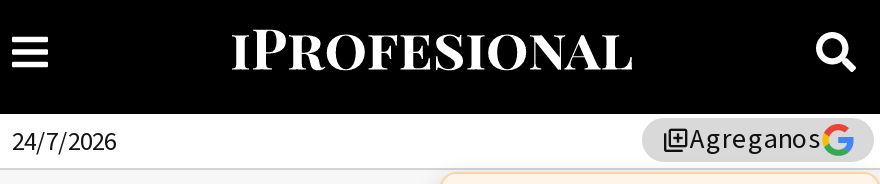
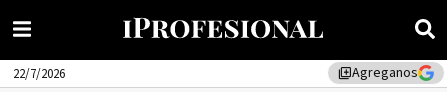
[12,126,116,160] 24/7/2026 -> [13,66,65,83] 22/7/2026

